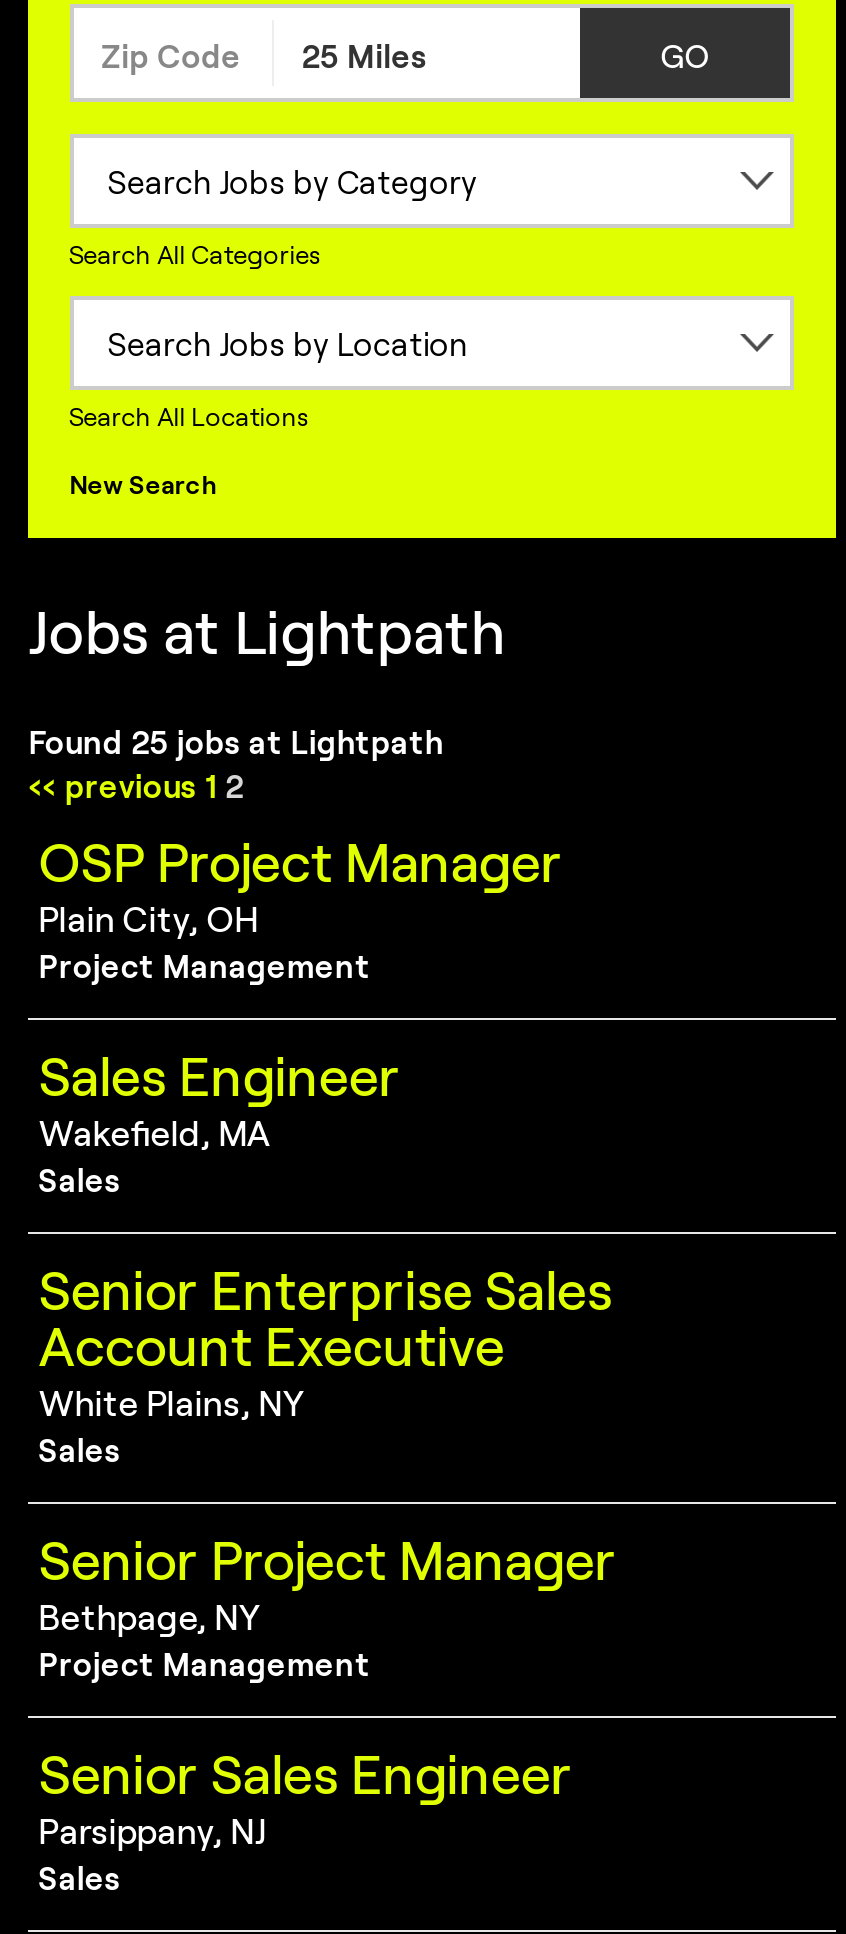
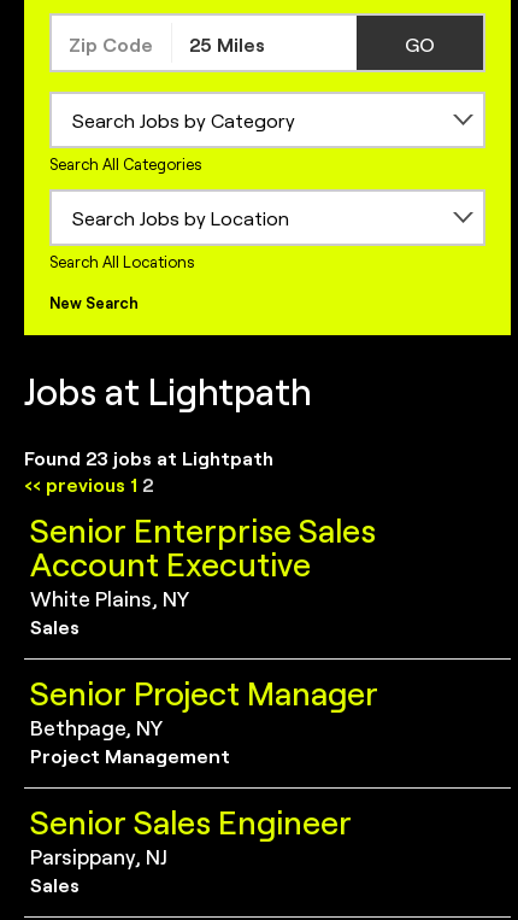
[29,719,443,763] Found 25 jobs at Lightpath -> [25,444,274,471] Found 23 jobs at Lightpath
[39,823,563,1201] OSP Project Manager | Plain City, OH | Project Management | Sales Engineer | Wakefield, MA | Sales -> none

